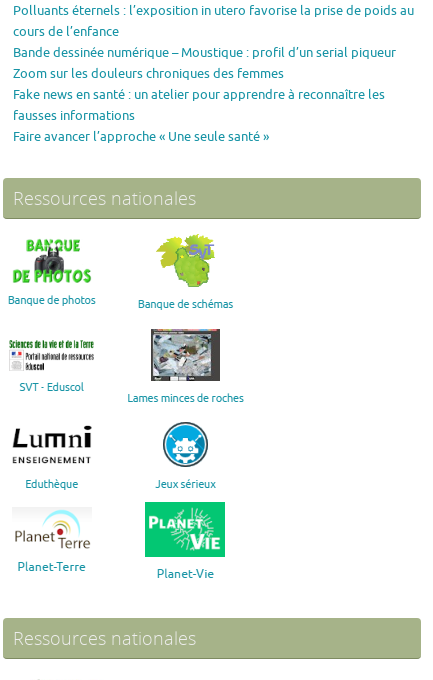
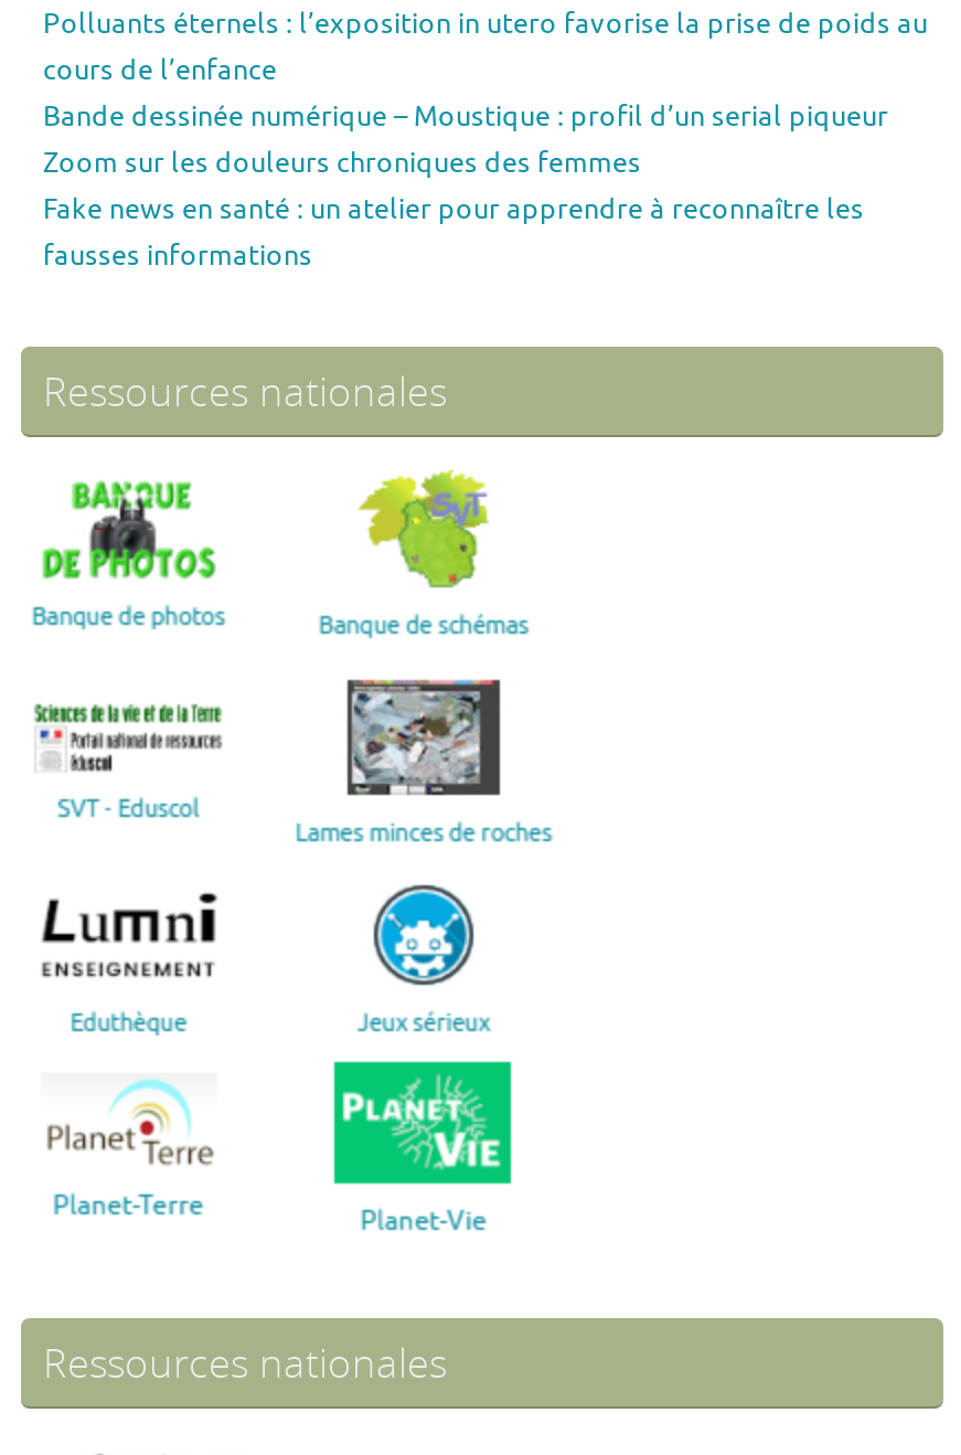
[13,129,269,145] Faire avancer l’approche « Une seule santé » -> none

